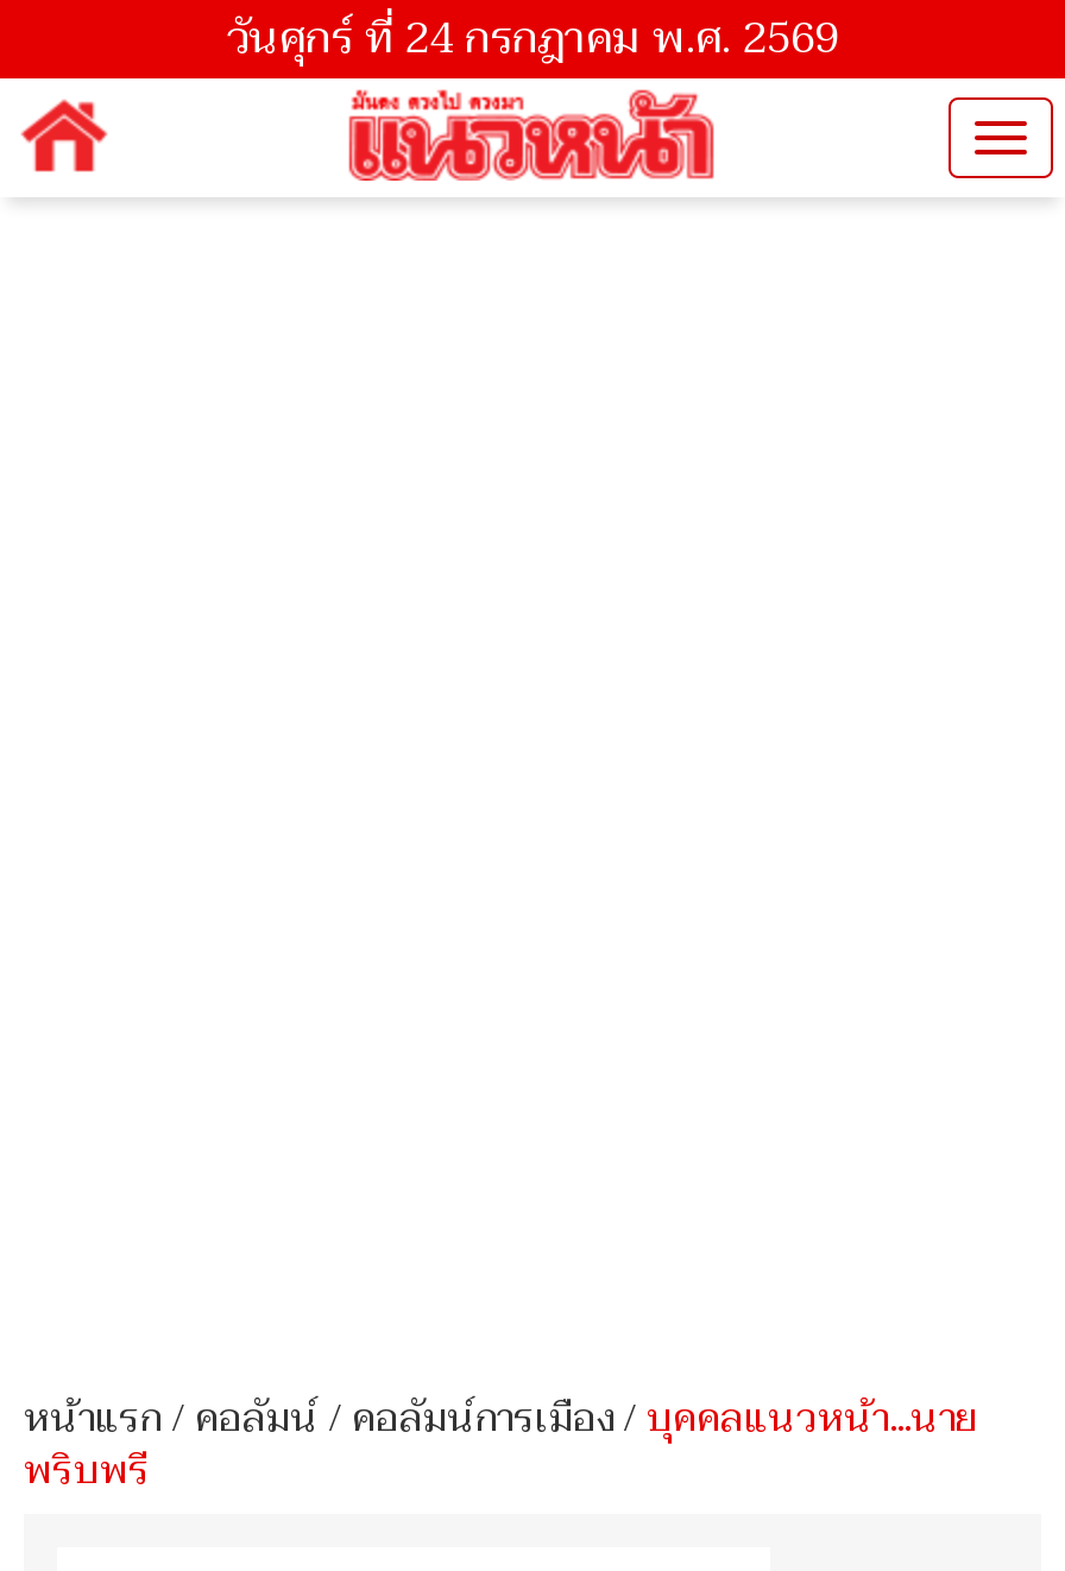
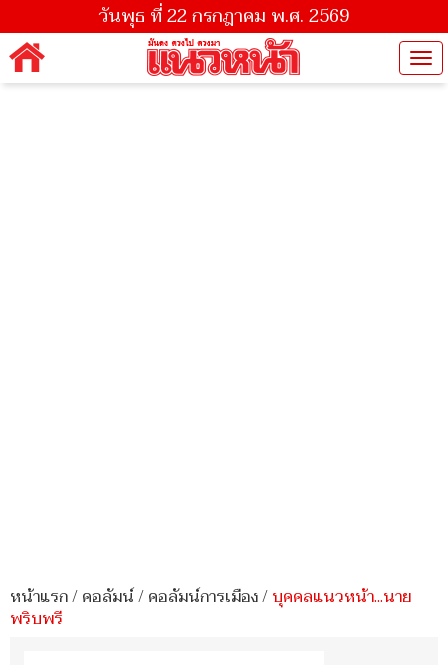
[227,2,838,76] วันศุกร์ ที่ 24 กรกฎาคม พ.ศ. 2569 -> [99,1,349,32] วันพุธ ที่ 22 กรกฎาคม พ.ศ. 2569

